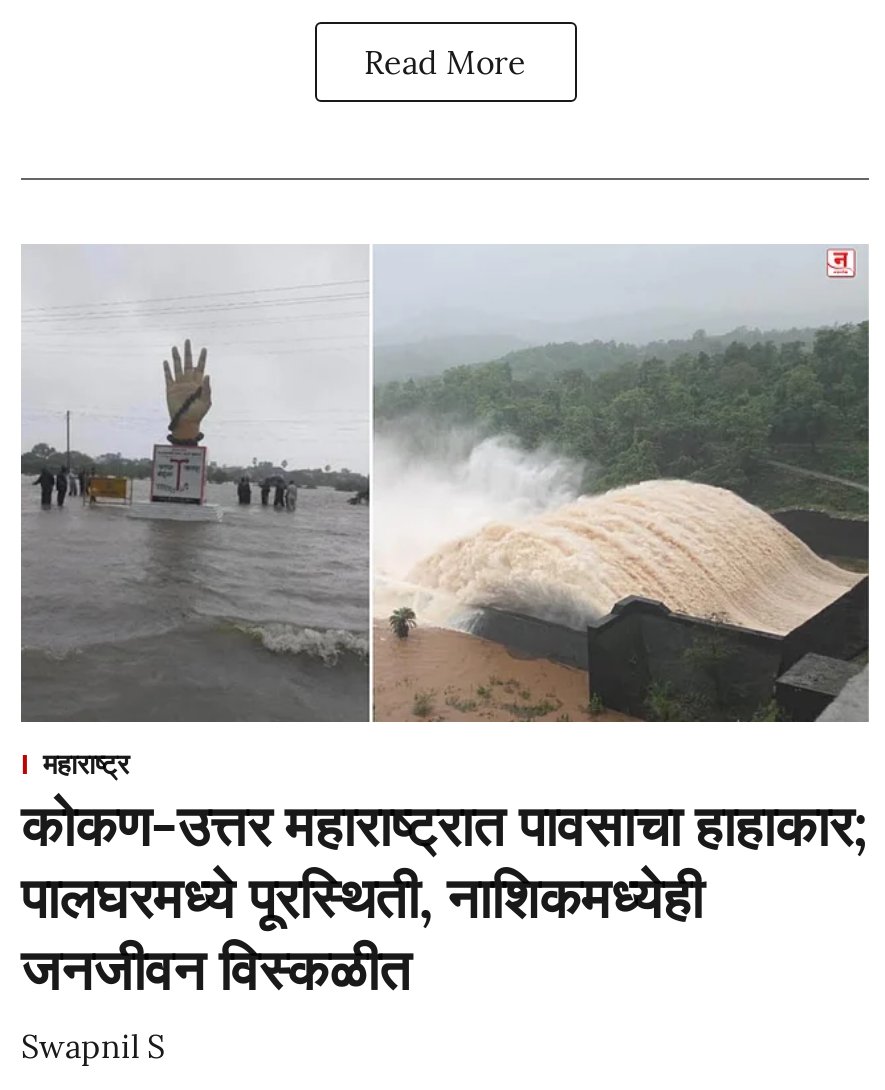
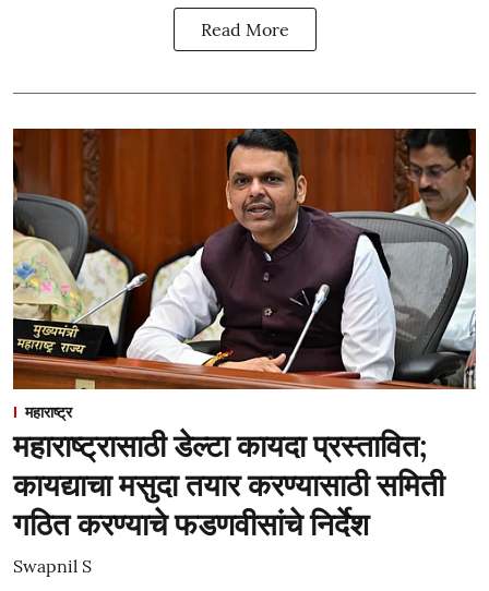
[19,244,871,1005] [image] | कोकण-उत्तर महाराष्ट्रात पावसाचा हाहाकार; | पालघरमध्ये पूरस्थिती, नाशिकमध्येही | जनजीवन विस्कळीत -> [12,128,477,544] [image] | महाराष्ट्रासाठी डेल्टा कायदा प्रस्तावित; | कायद्याचा मसुदा तयार करण्यासाठी समिती | गठित करण्याचे फडणवीसांचे निर्देश

